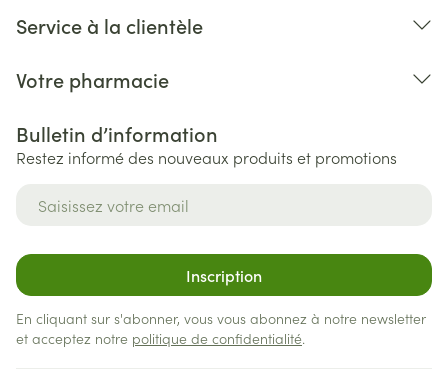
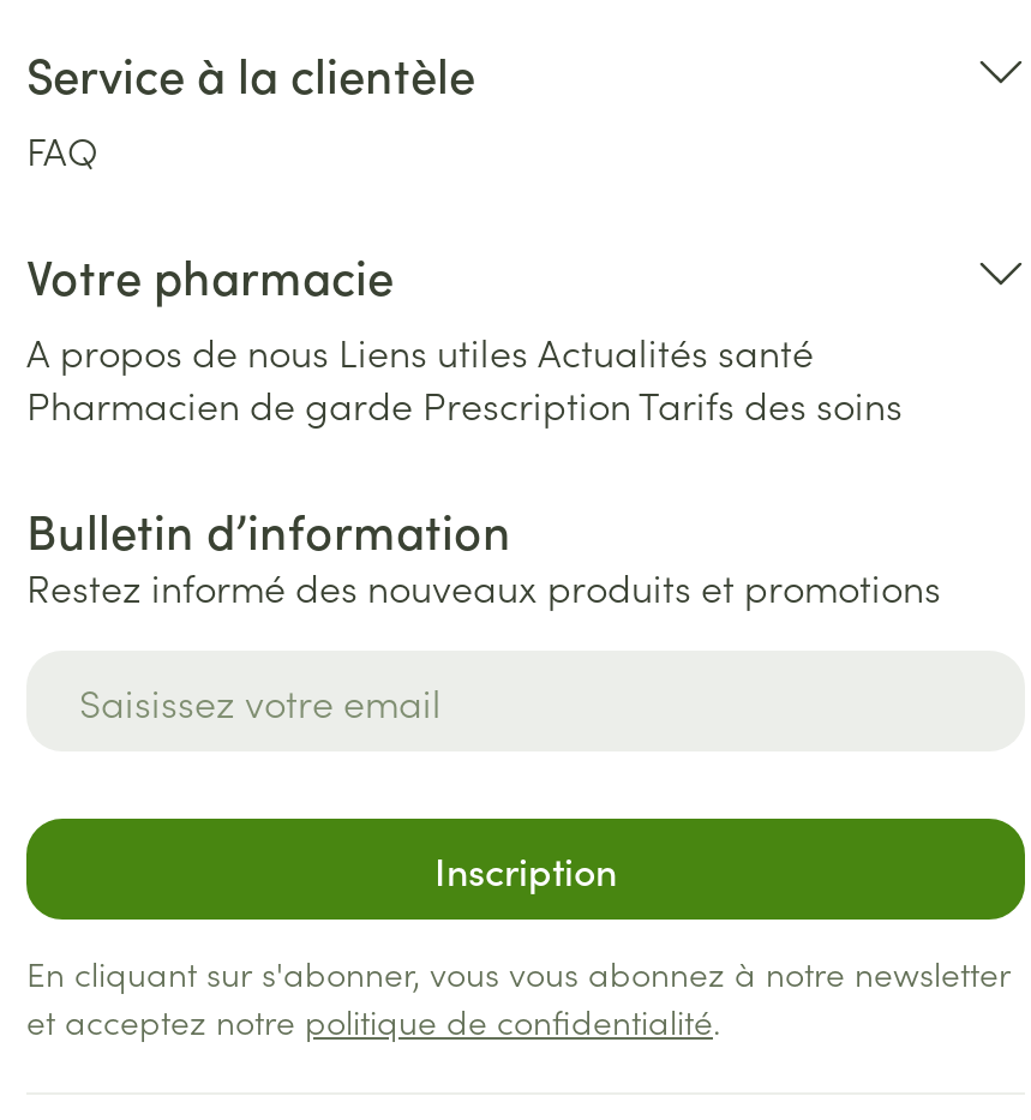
none -> [26,122,98,175] FAQ
none -> [26,324,903,430] A propos de nous Liens utiles Actualités santé | Pharmacien de garde Prescription Tarifs des soins

